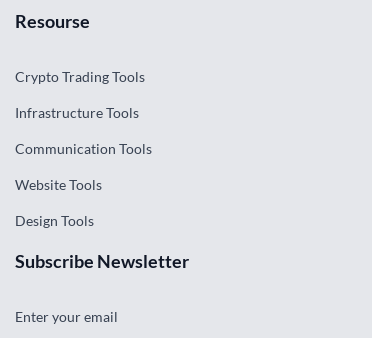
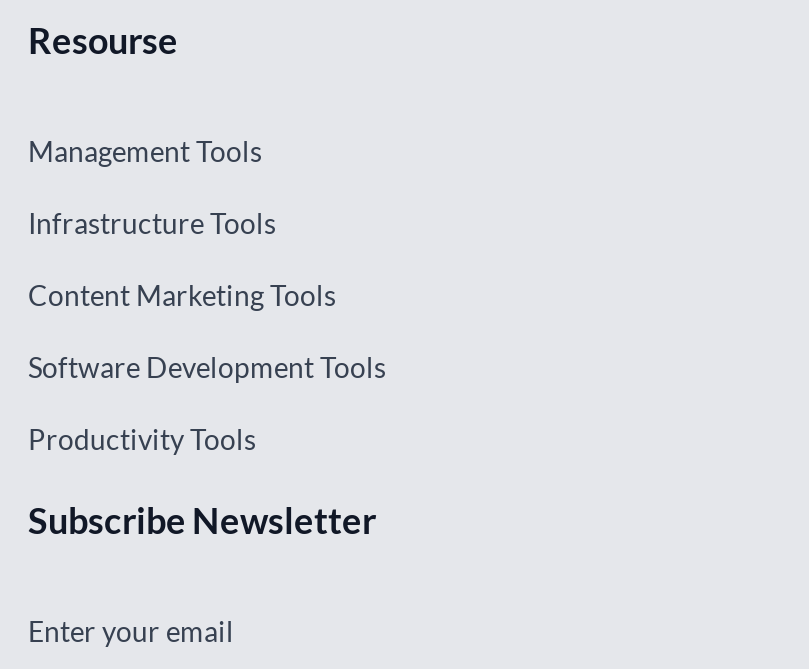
[15,68,145,85] Crypto Trading Tools -> [28,133,262,167] Management Tools
[15,140,152,157] Communication Tools -> [28,277,336,311] Content Marketing Tools
[15,176,102,193] Website Tools -> [28,349,386,383] Software Development Tools
[15,212,94,229] Design Tools -> [28,421,256,455] Productivity Tools

